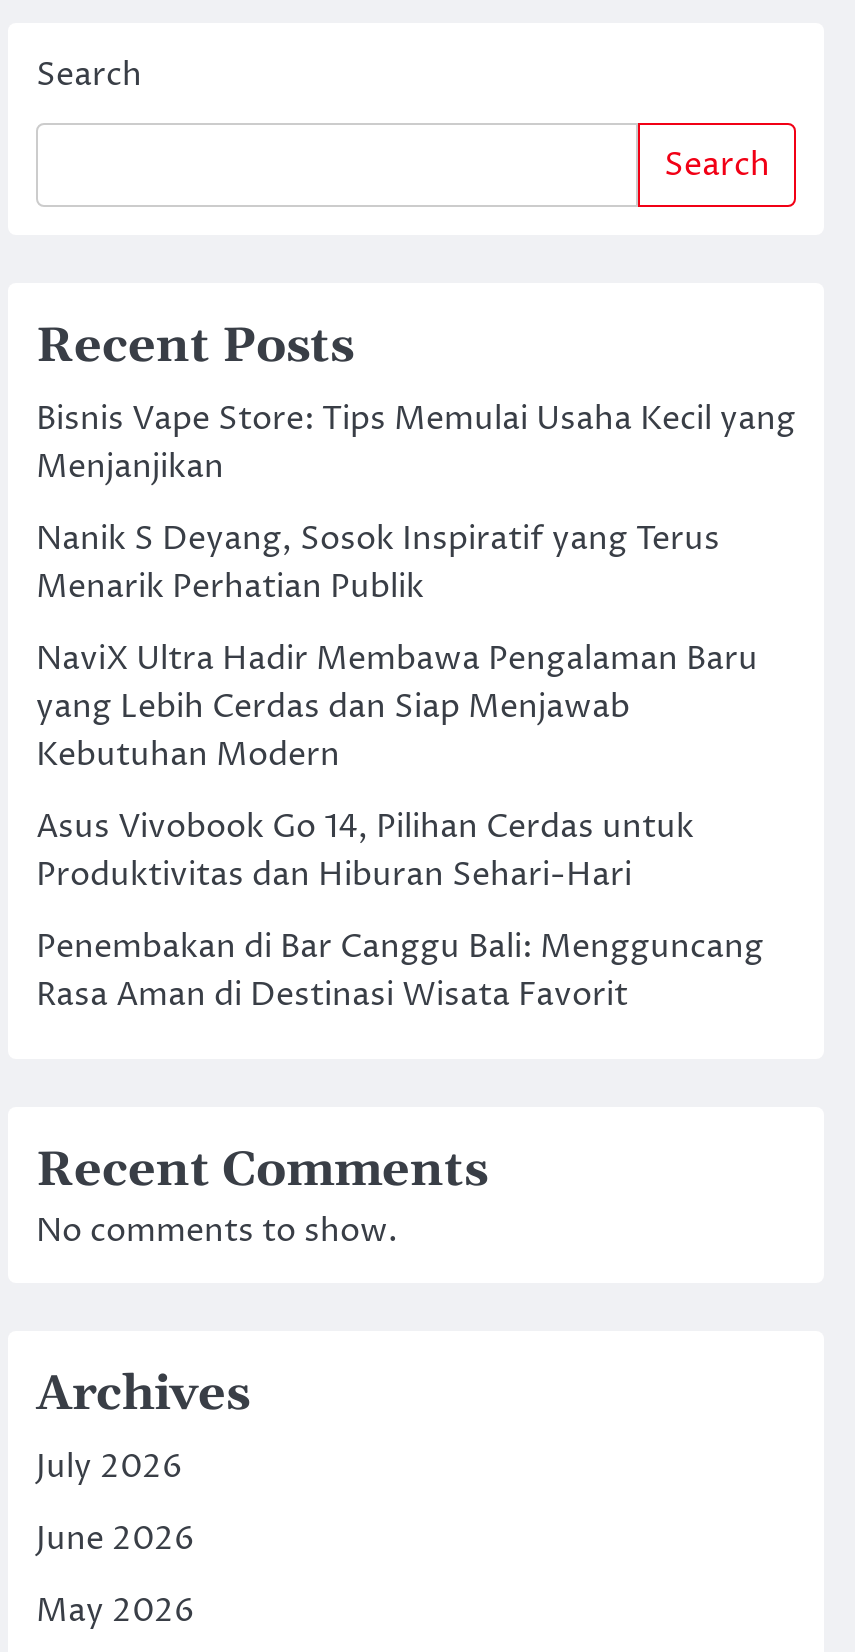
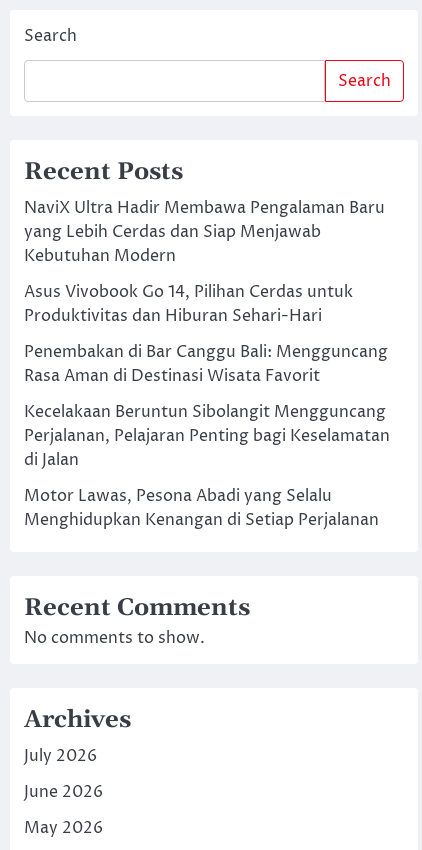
[36,398,796,610] Bisnis Vape Store: Tips Memulai Usaha Kecil yang | Menjanjikan | Nanik S Deyang, Sosok Inspiratif yang Terus | Menarik Perhatian Publik -> none
moved [36,638,764,1018] -> [24,197,388,387]: NaviX Ultra Hadir Membawa Pengalaman Baru | yang Lebih Cerdas dan Siap Menjawab | Kebutuhan Modern | Asus Vivobook Go 14, Pilihan Cerdas untuk | Produktivitas dan Hiburan Sehari-Hari | Penembakan di Bar Canggu Bali: Mengguncang | Rasa Aman di Destinasi Wisata Favorit
none -> [24,401,390,531] Kecelakaan Beruntun Sibolangit Mengguncang | Perjalanan, Pelajaran Penting bagi Keselamatan | di Jalan | Motor Lawas, Pesona Abadi yang Selalu | Menghidupkan Kenangan di Setiap Perjalanan

